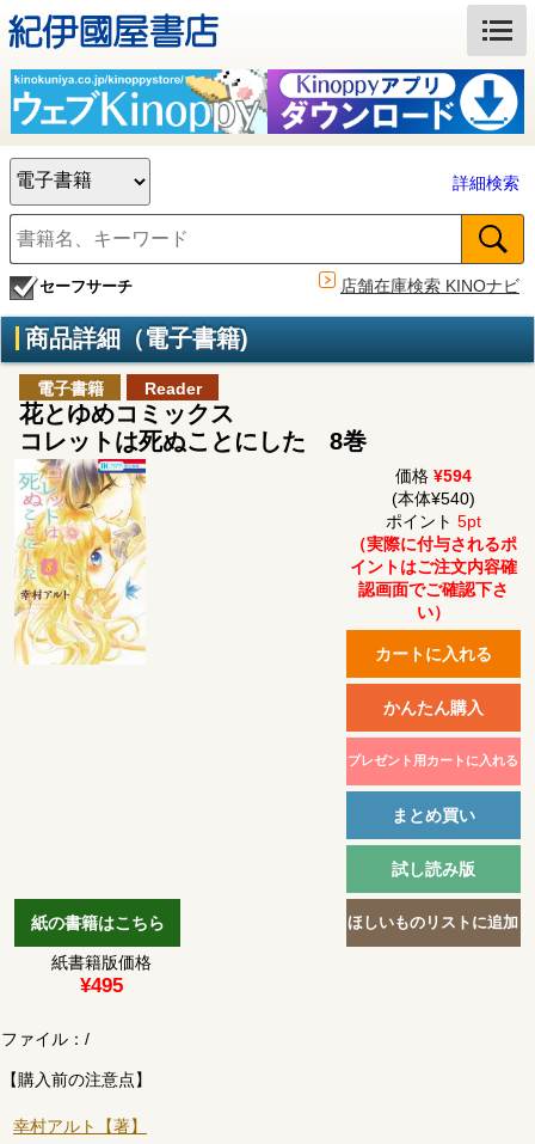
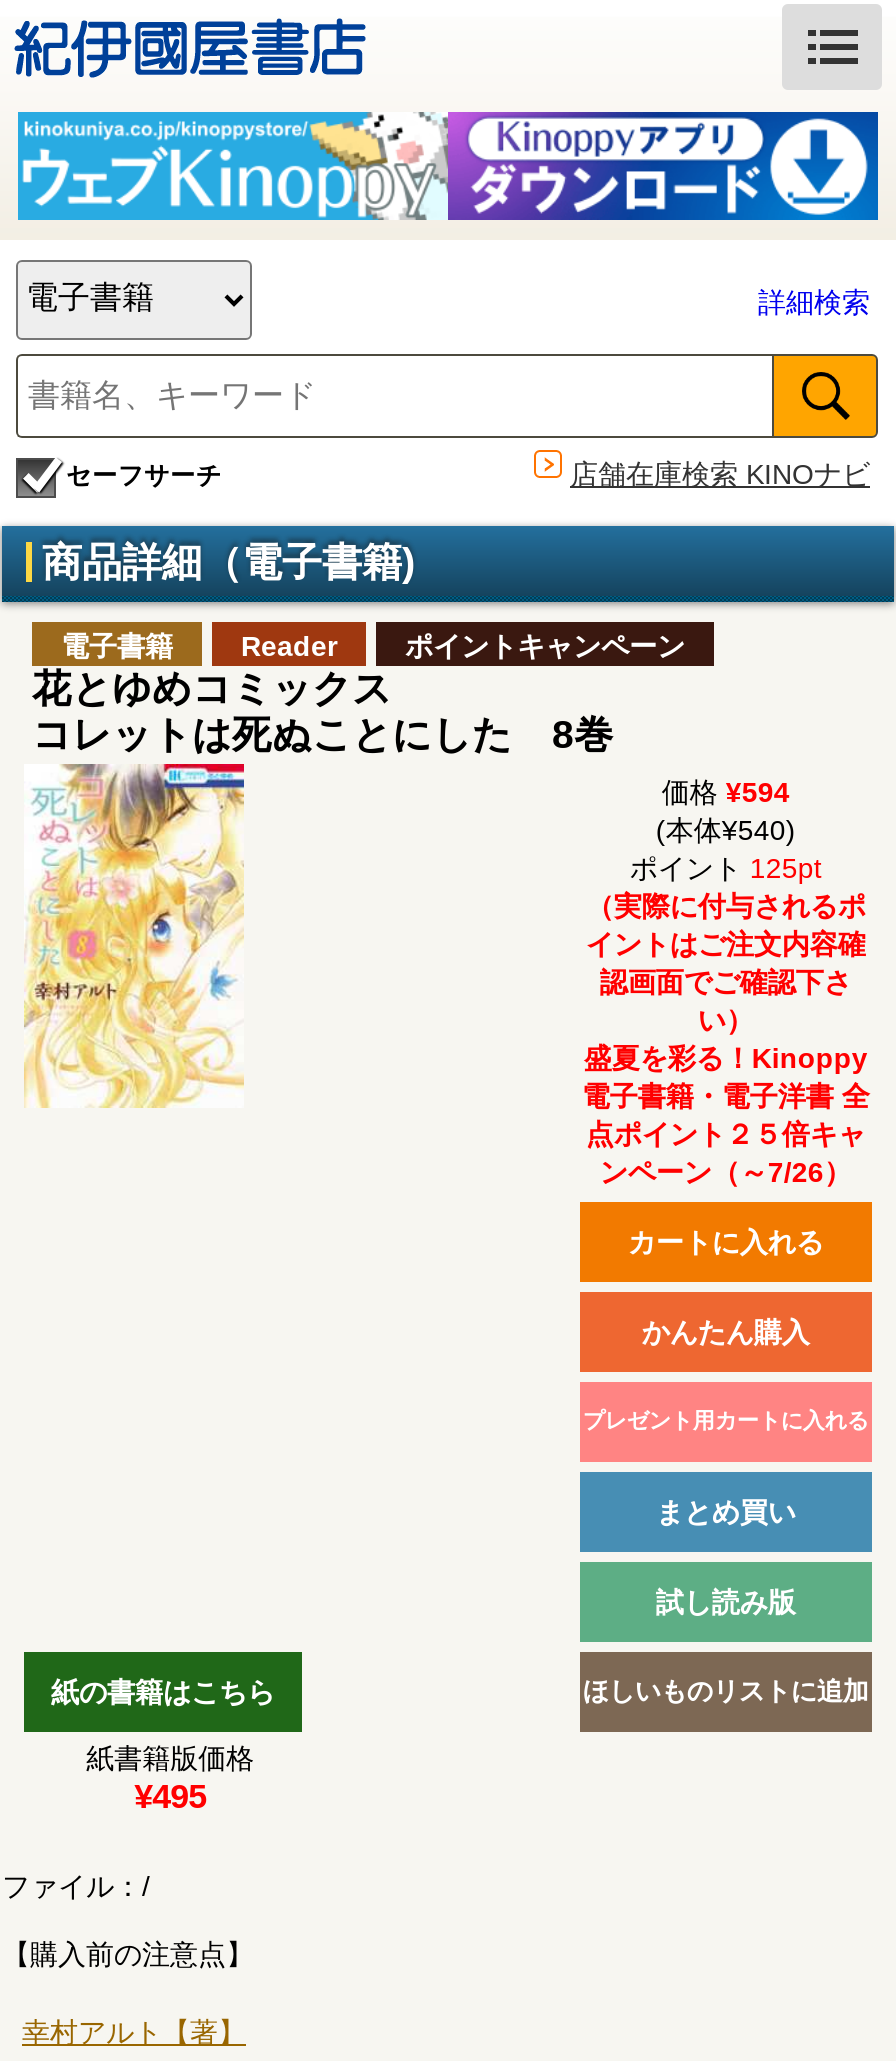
none -> [405,630,685,662] ポイントキャンペーン
[385,511,481,531] ポイント5pt -> [630,852,822,884] ポイント125pt
none -> [582,1042,870,1188] 盛夏を彩る！Kinoppy | 電子書籍・電子洋書 全 | 点ポイント２５倍キャ | ンペーン（～7/26）

